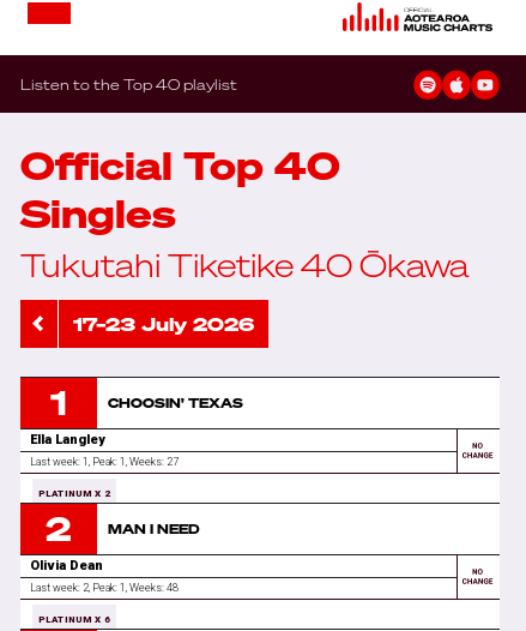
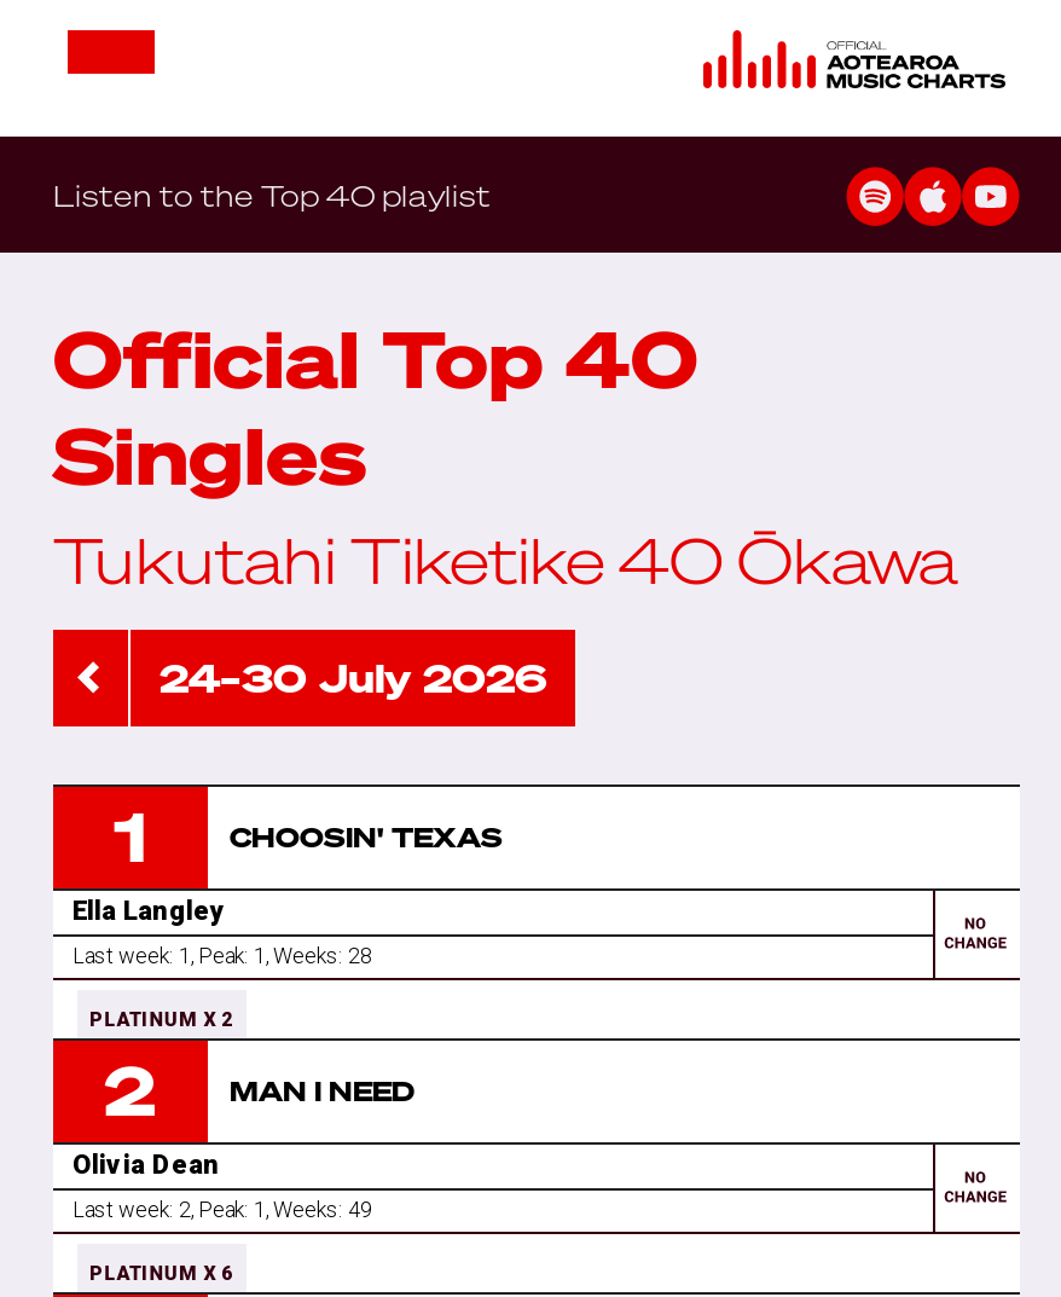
[73,311,254,337] 17–23 July 2026 -> [160,652,546,705] 24–30 July 2026
[30,456,179,468] Last week: 1, Peak: 1, Weeks: 27 -> [73,944,372,968] Last week: 1, Peak: 1, Weeks: 28
[30,582,179,594] Last week: 2, Peak: 1, Weeks: 48 -> [73,1198,372,1222] Last week: 2, Peak: 1, Weeks: 49

